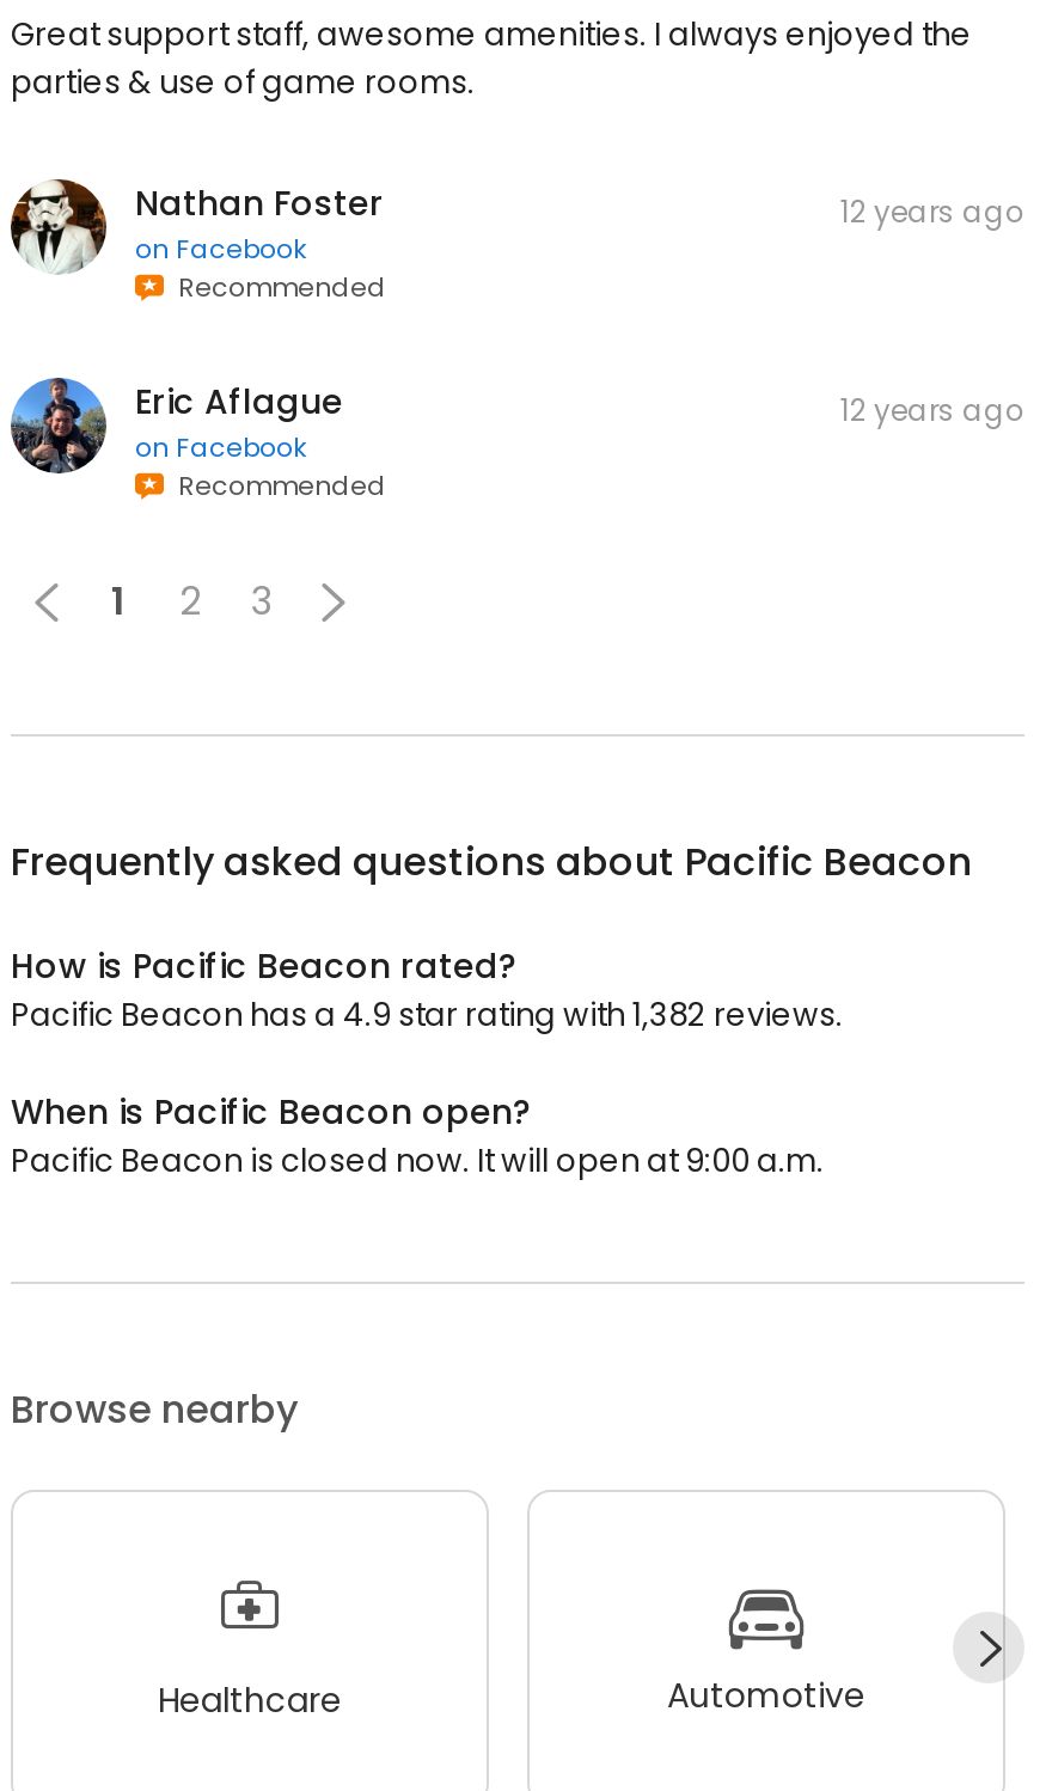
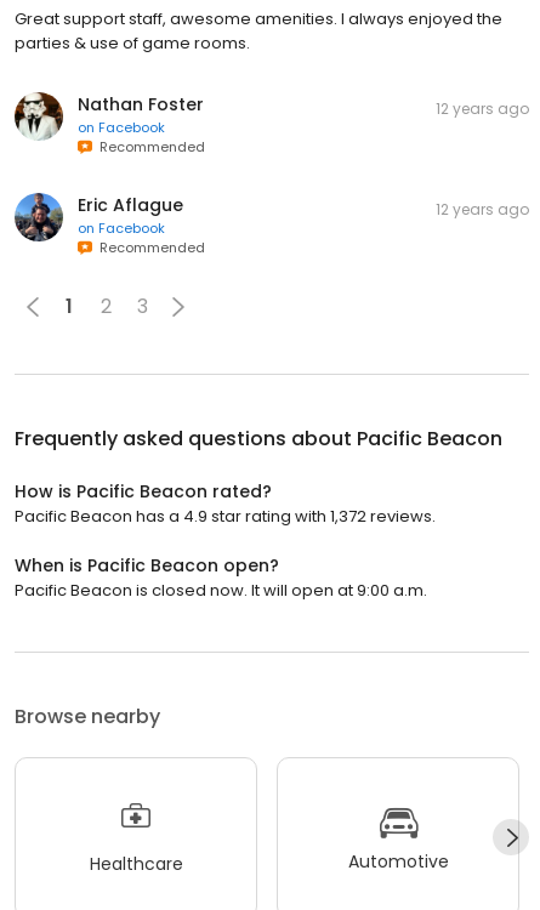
[11,992,843,1038] Pacific Beacon has a 4.9 star rating with 1,382 reviews. -> [15,505,436,528] Pacific Beacon has a 4.9 star rating with 1,372 reviews.

